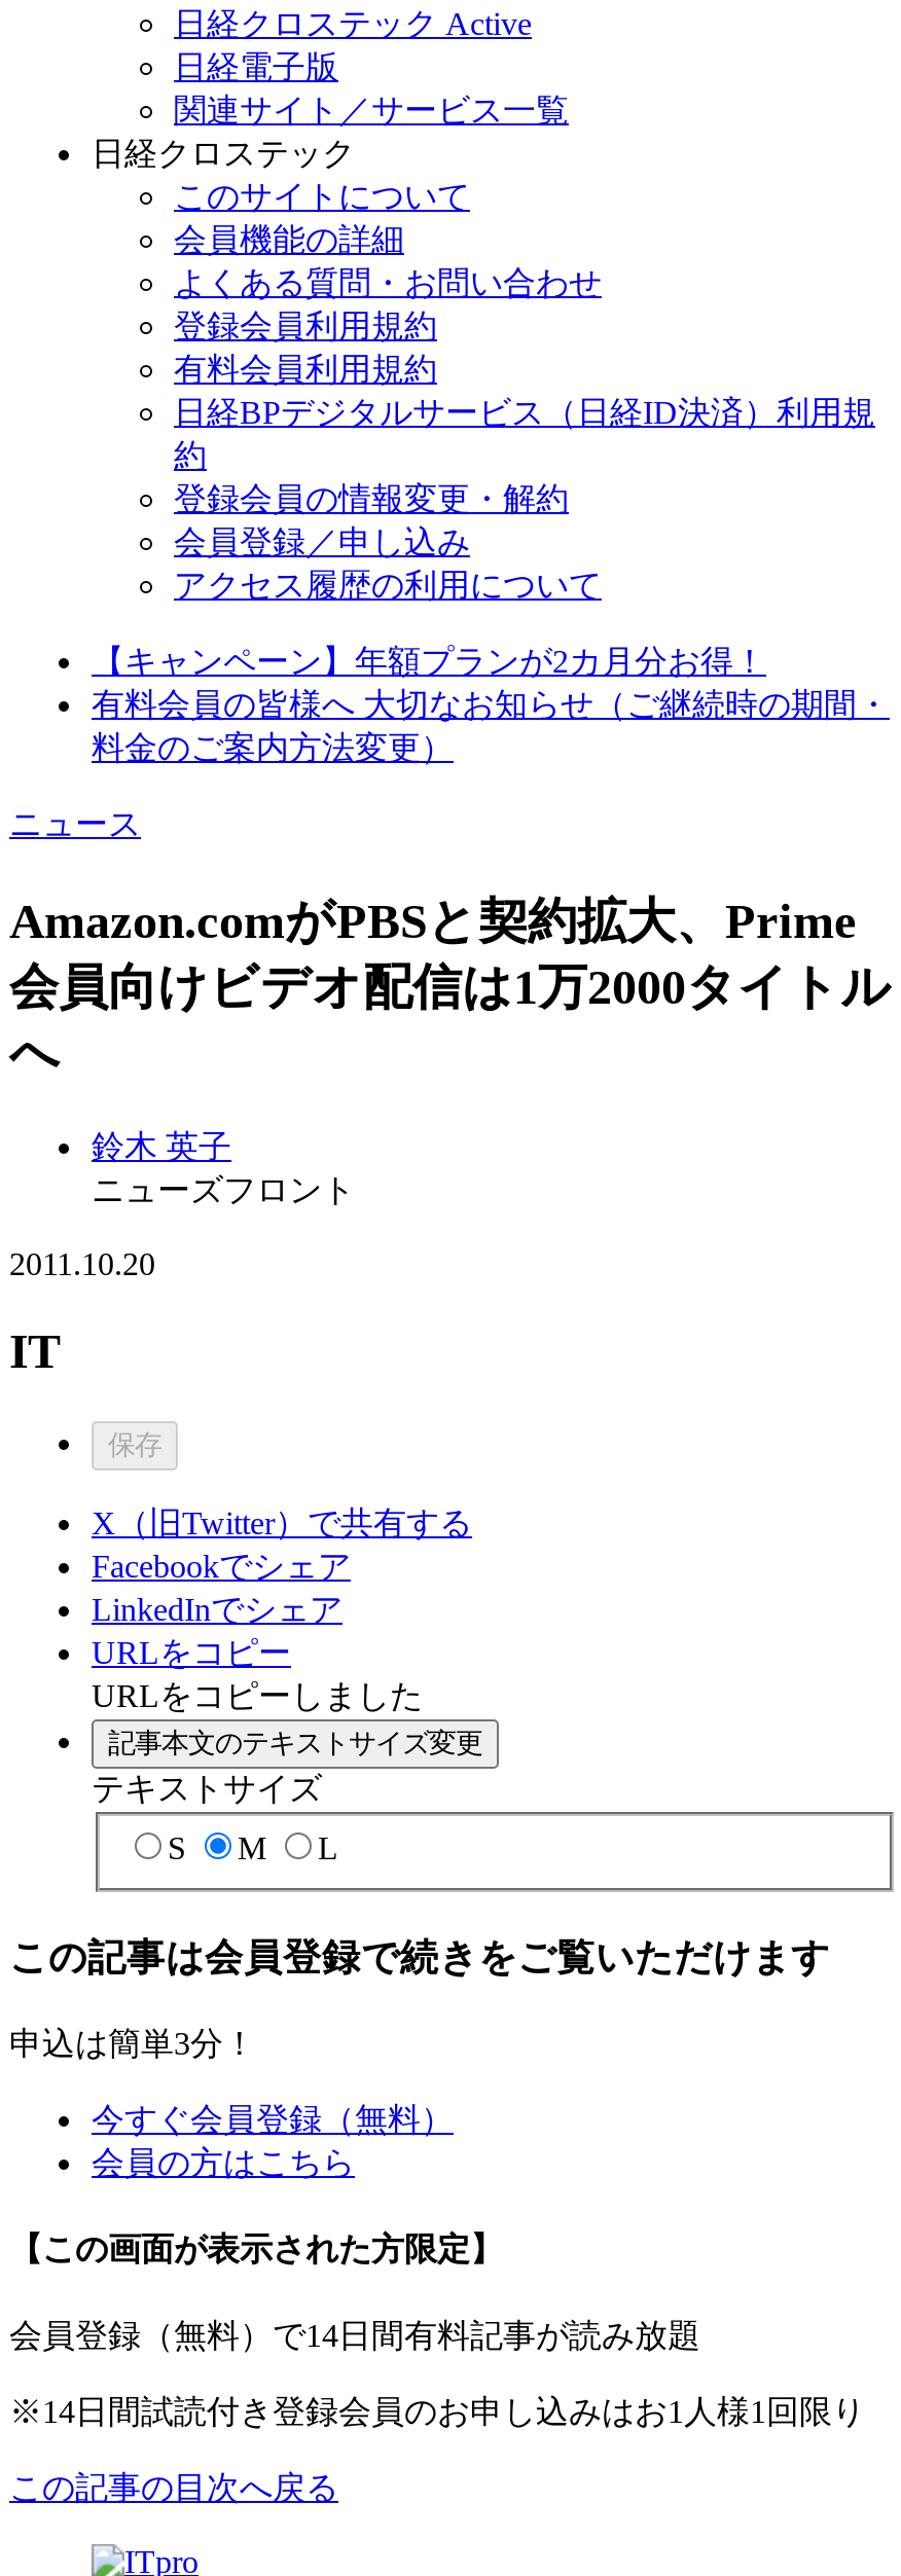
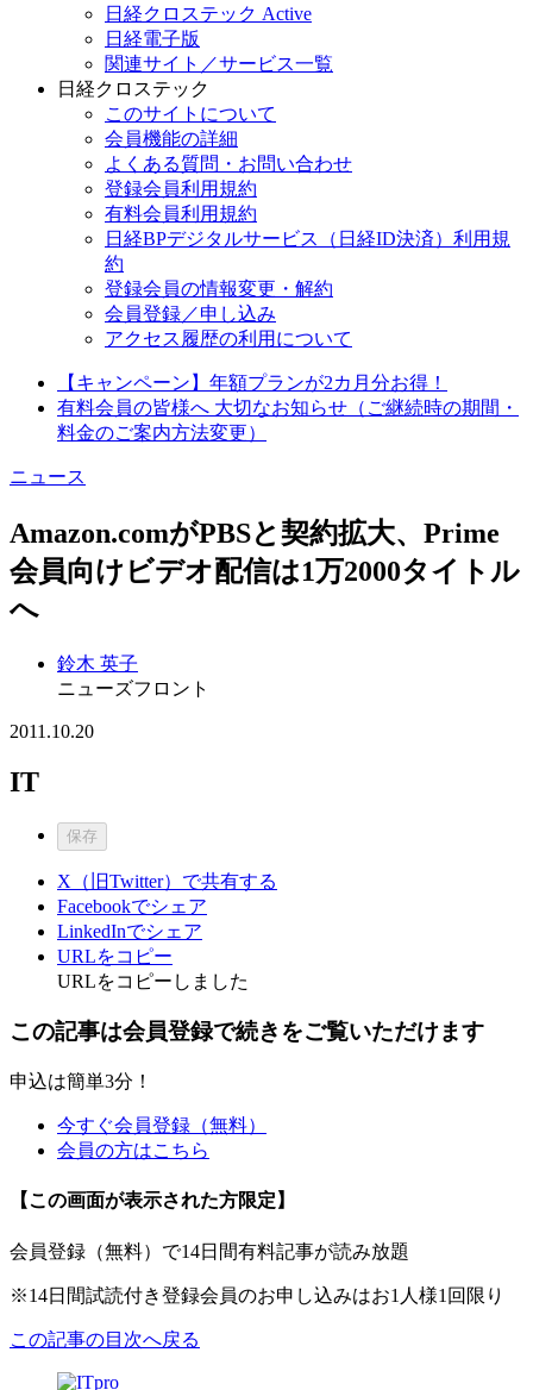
[92,1727,482,1866] 記事本文のテキストサイズ変更 | テキストサイズ | S | M | L -> none

